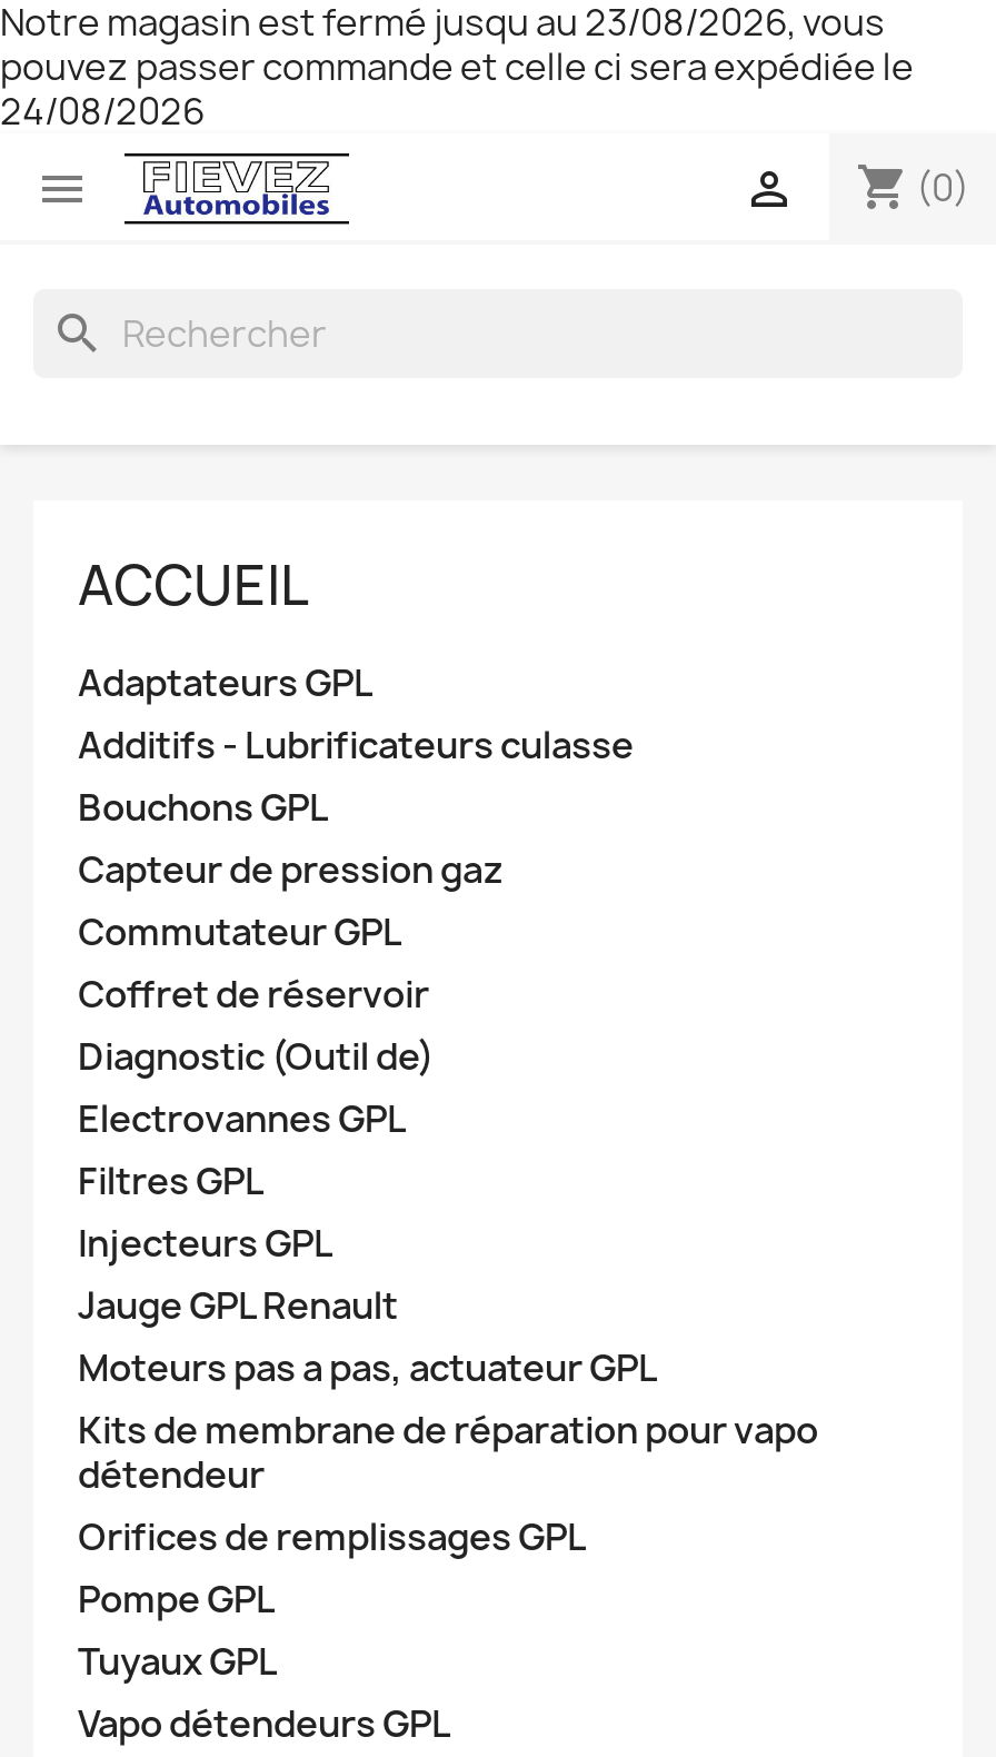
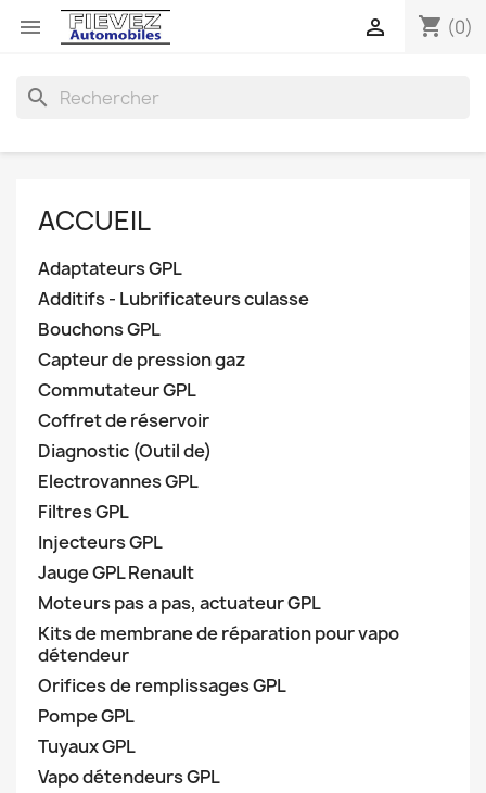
[0,0,914,136] Notre magasin est fermé jusqu au 23/08/2026, vous | pouvez passer commande et celle ci sera expédiée le | 24/08/2026 -> none

